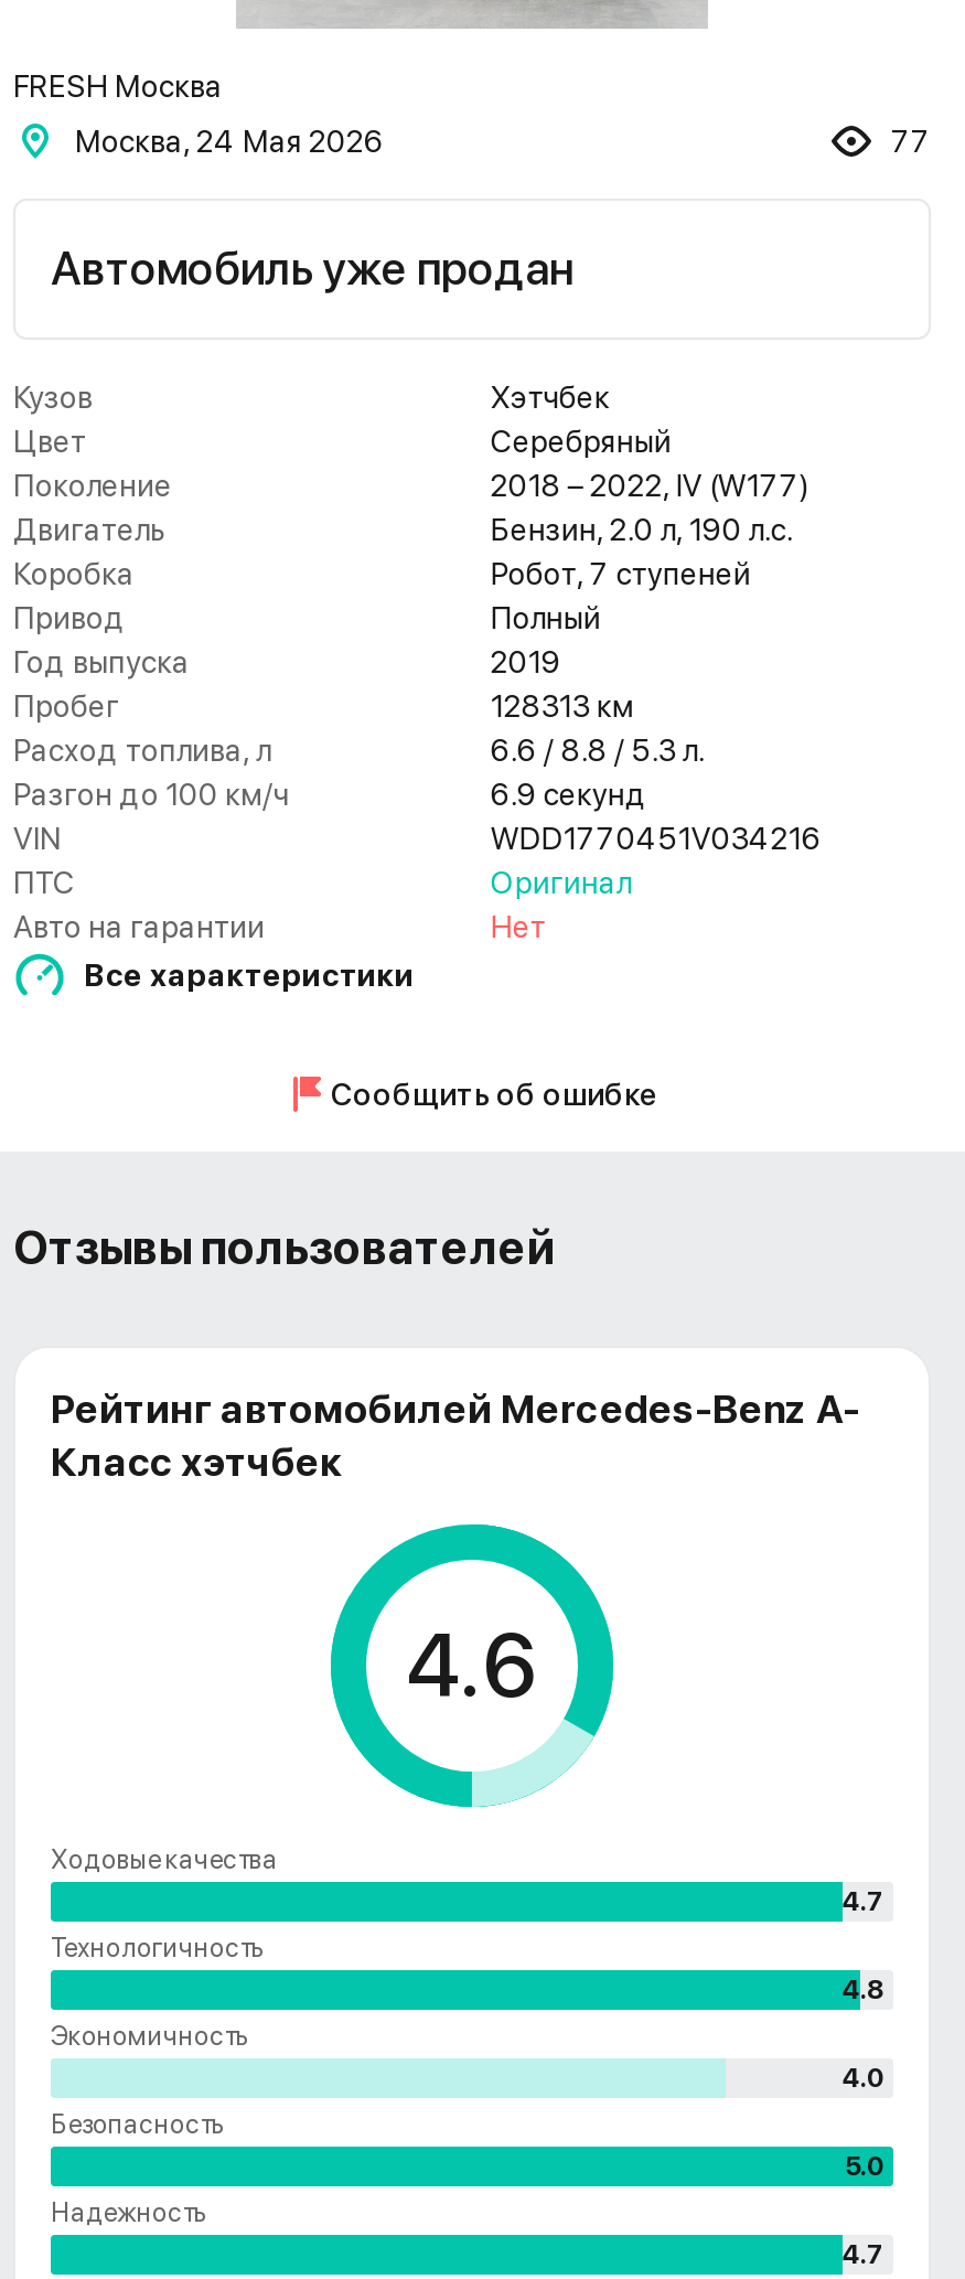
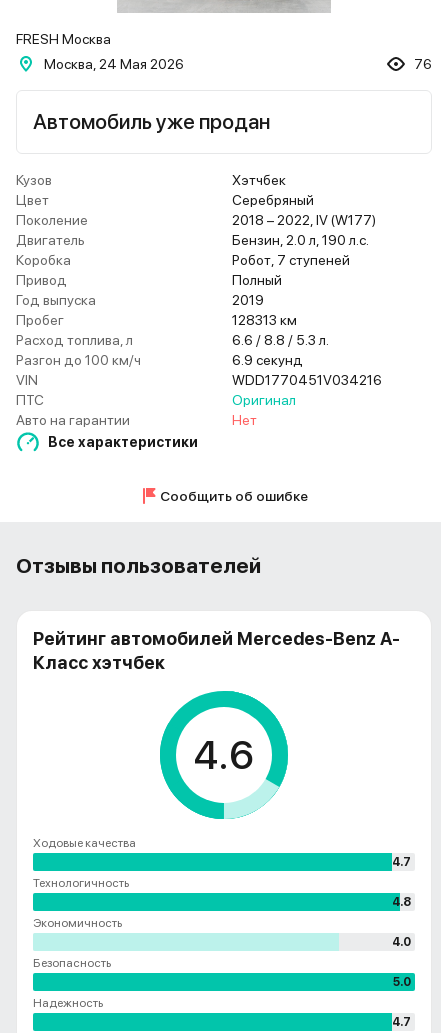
[891,124,931,159] 77 -> [414,56,432,72] 76

